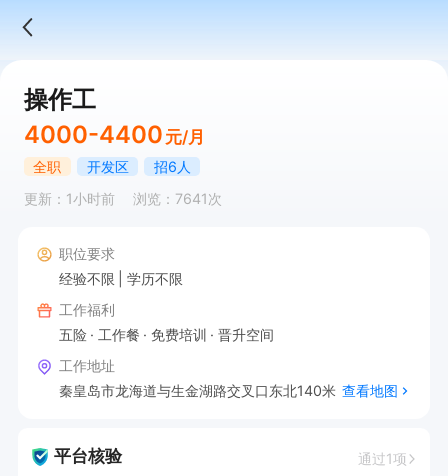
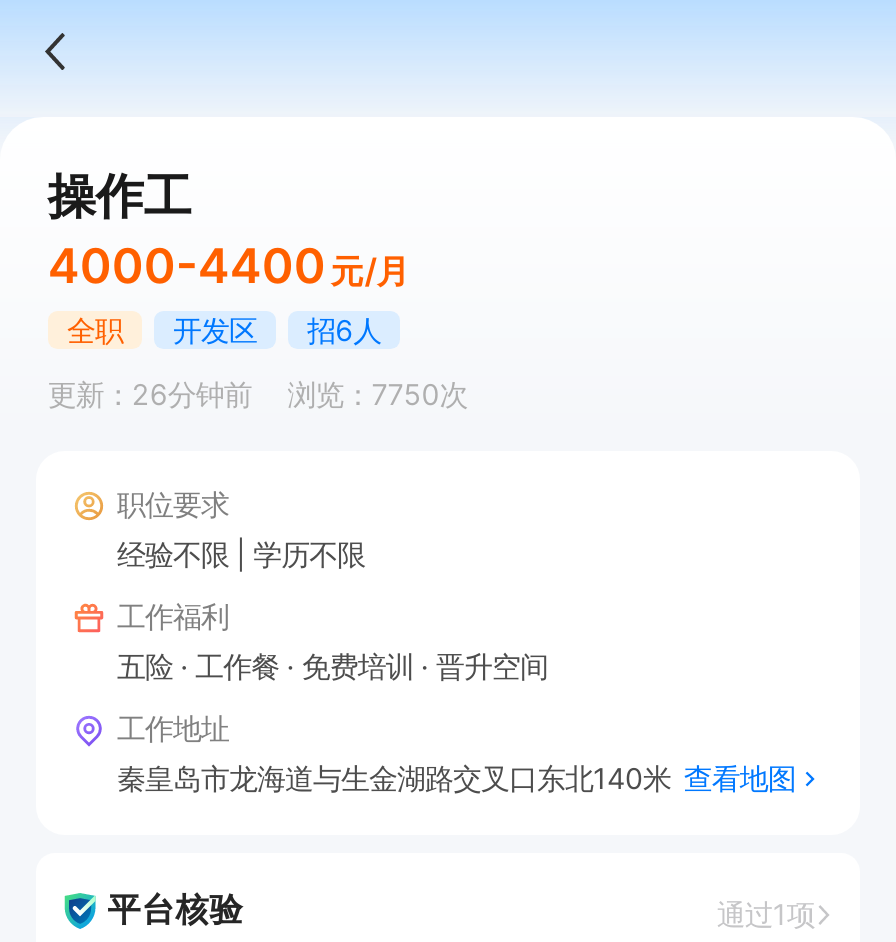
[24,190,115,207] 更新：1小时前 -> [48,377,252,411] 更新：26分钟前
[133,190,222,207] 浏览：7641次 -> [288,377,468,411] 浏览：7750次

